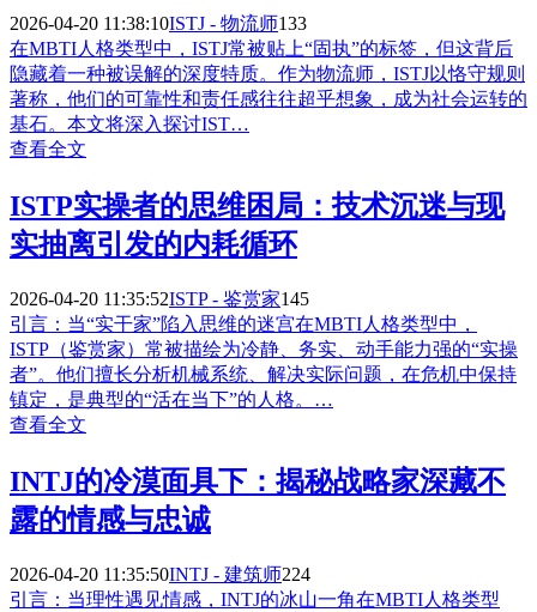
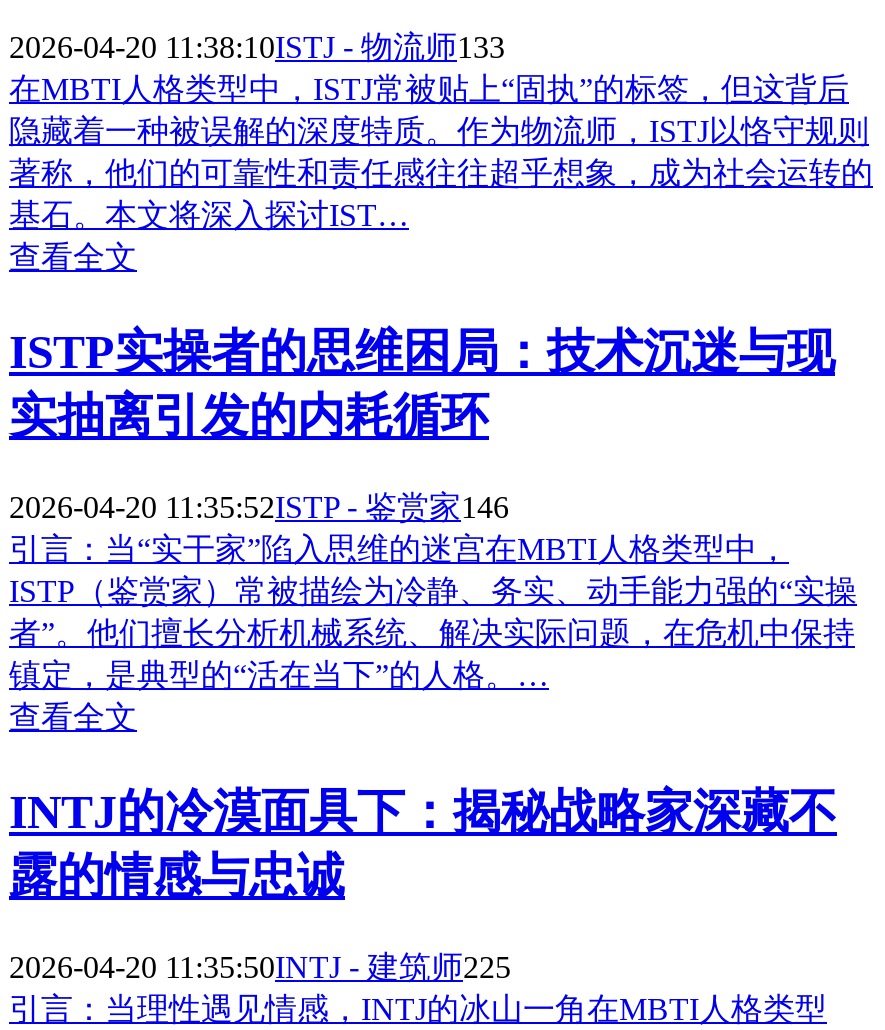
[10,288,309,309] 2026-04-20 11:35:52ISTP - 鉴赏家145 -> [9,490,509,524] 2026-04-20 11:35:52ISTP - 鉴赏家146
[10,564,310,584] 2026-04-20 11:35:50INTJ - 建筑师224 -> [9,949,511,983] 2026-04-20 11:35:50INTJ - 建筑师225

